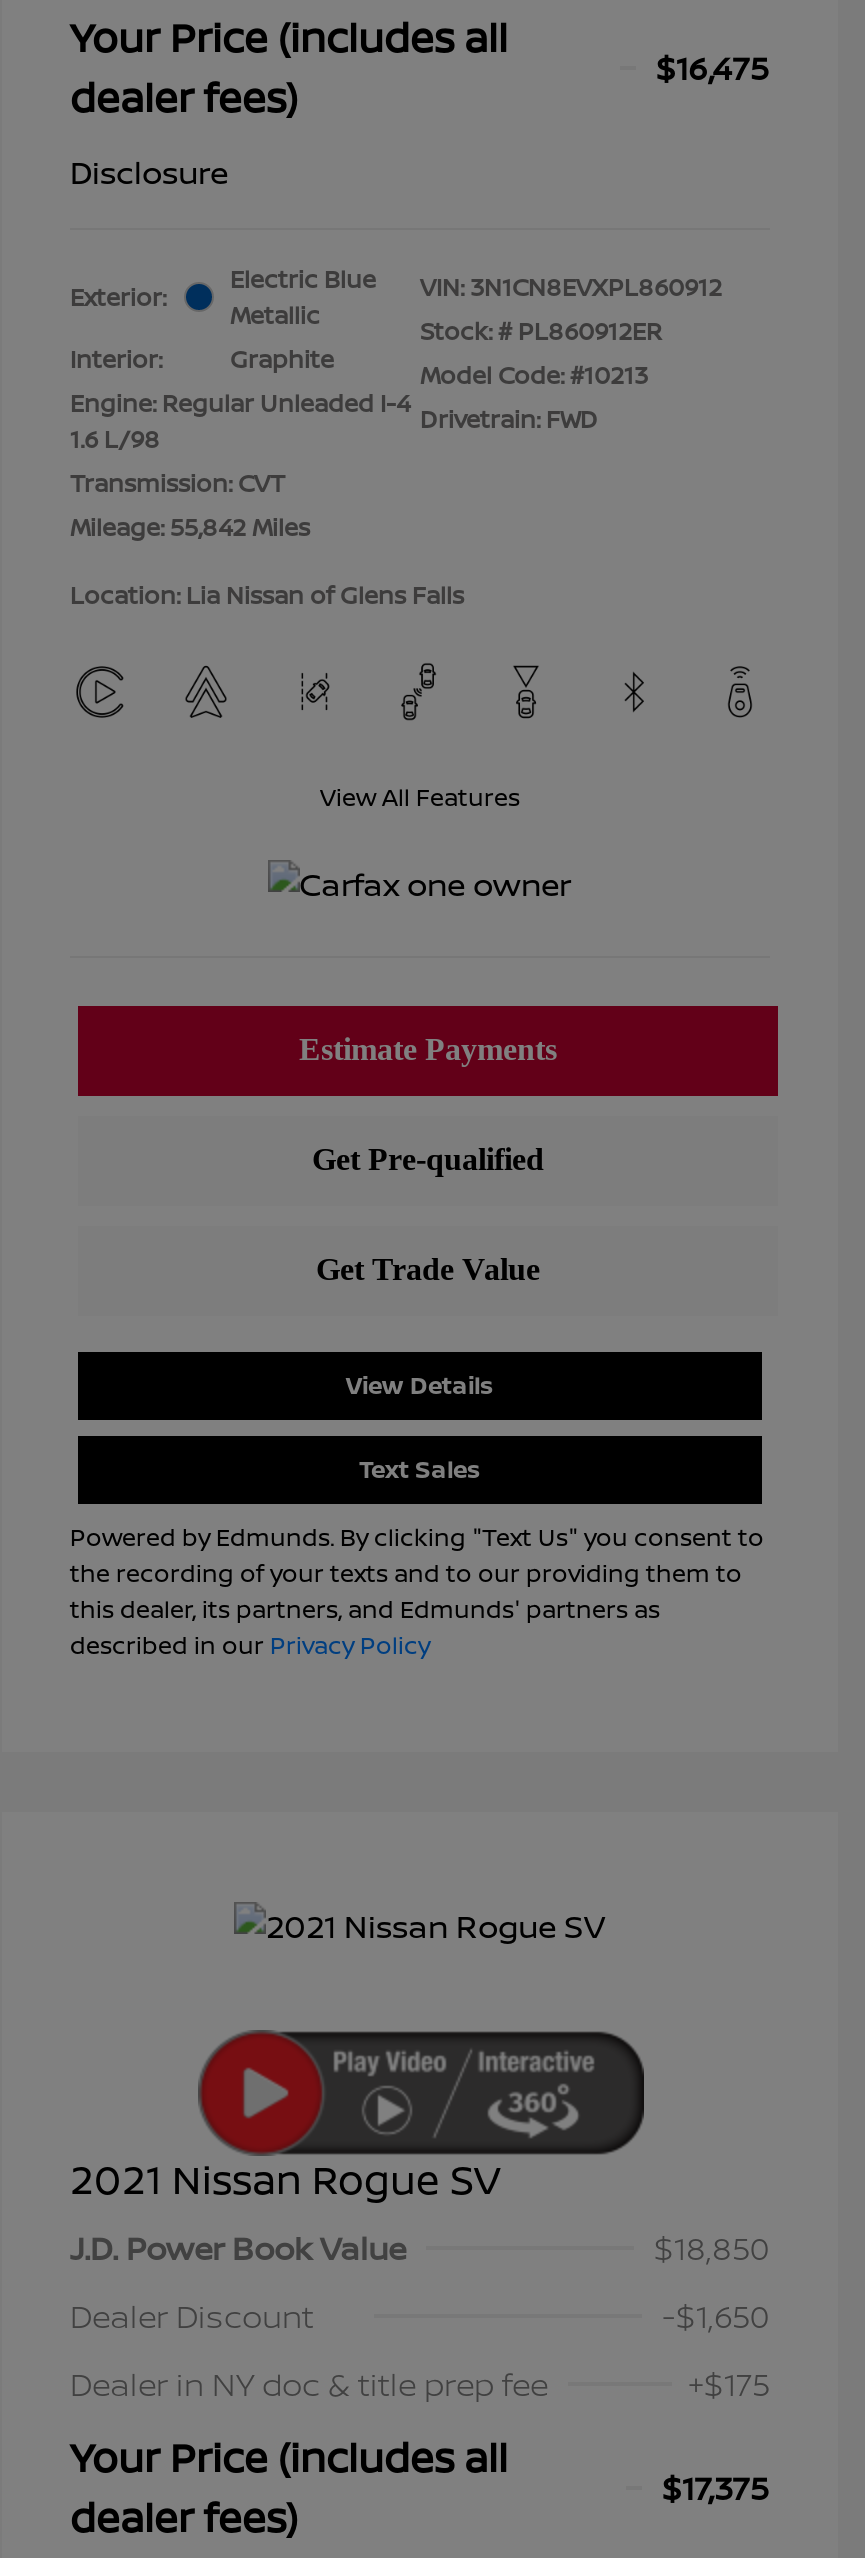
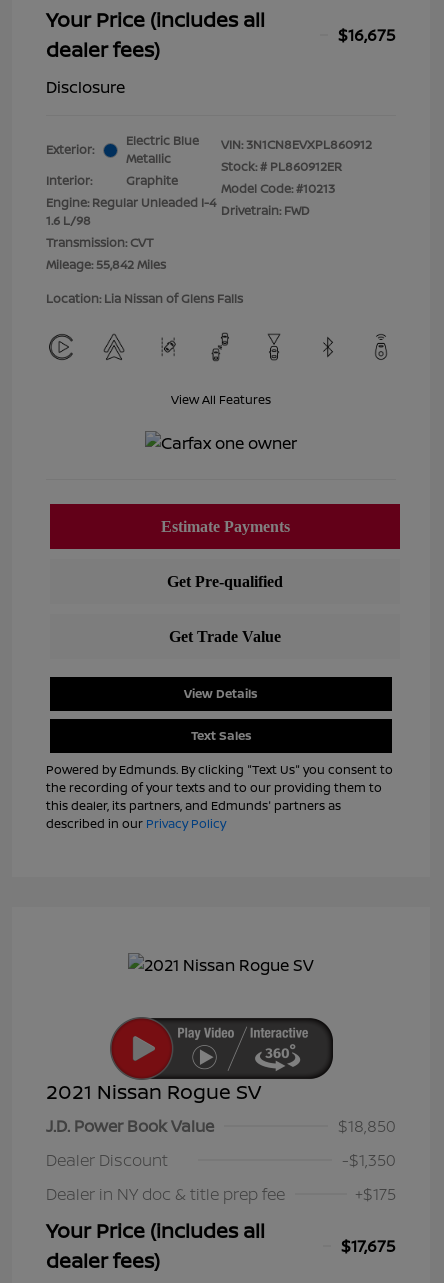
[656,45,770,89] $16,475 -> [338,24,396,46] $16,675
[662,2295,770,2339] -$1,650 -> [342,1149,396,1171] -$1,350
[662,2467,770,2511] $17,375 -> [341,1235,396,1257] $17,675

